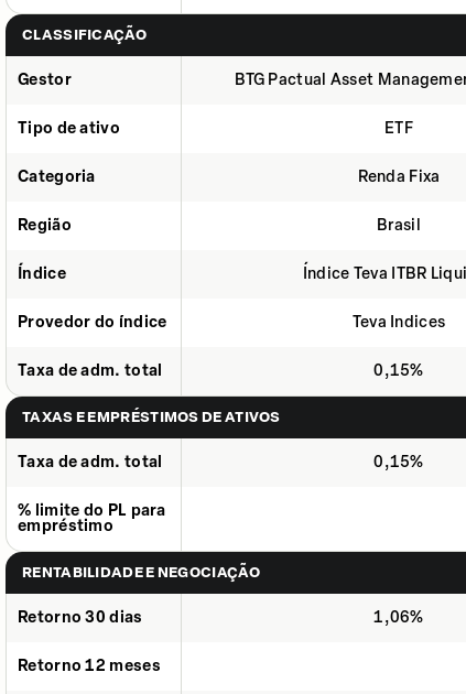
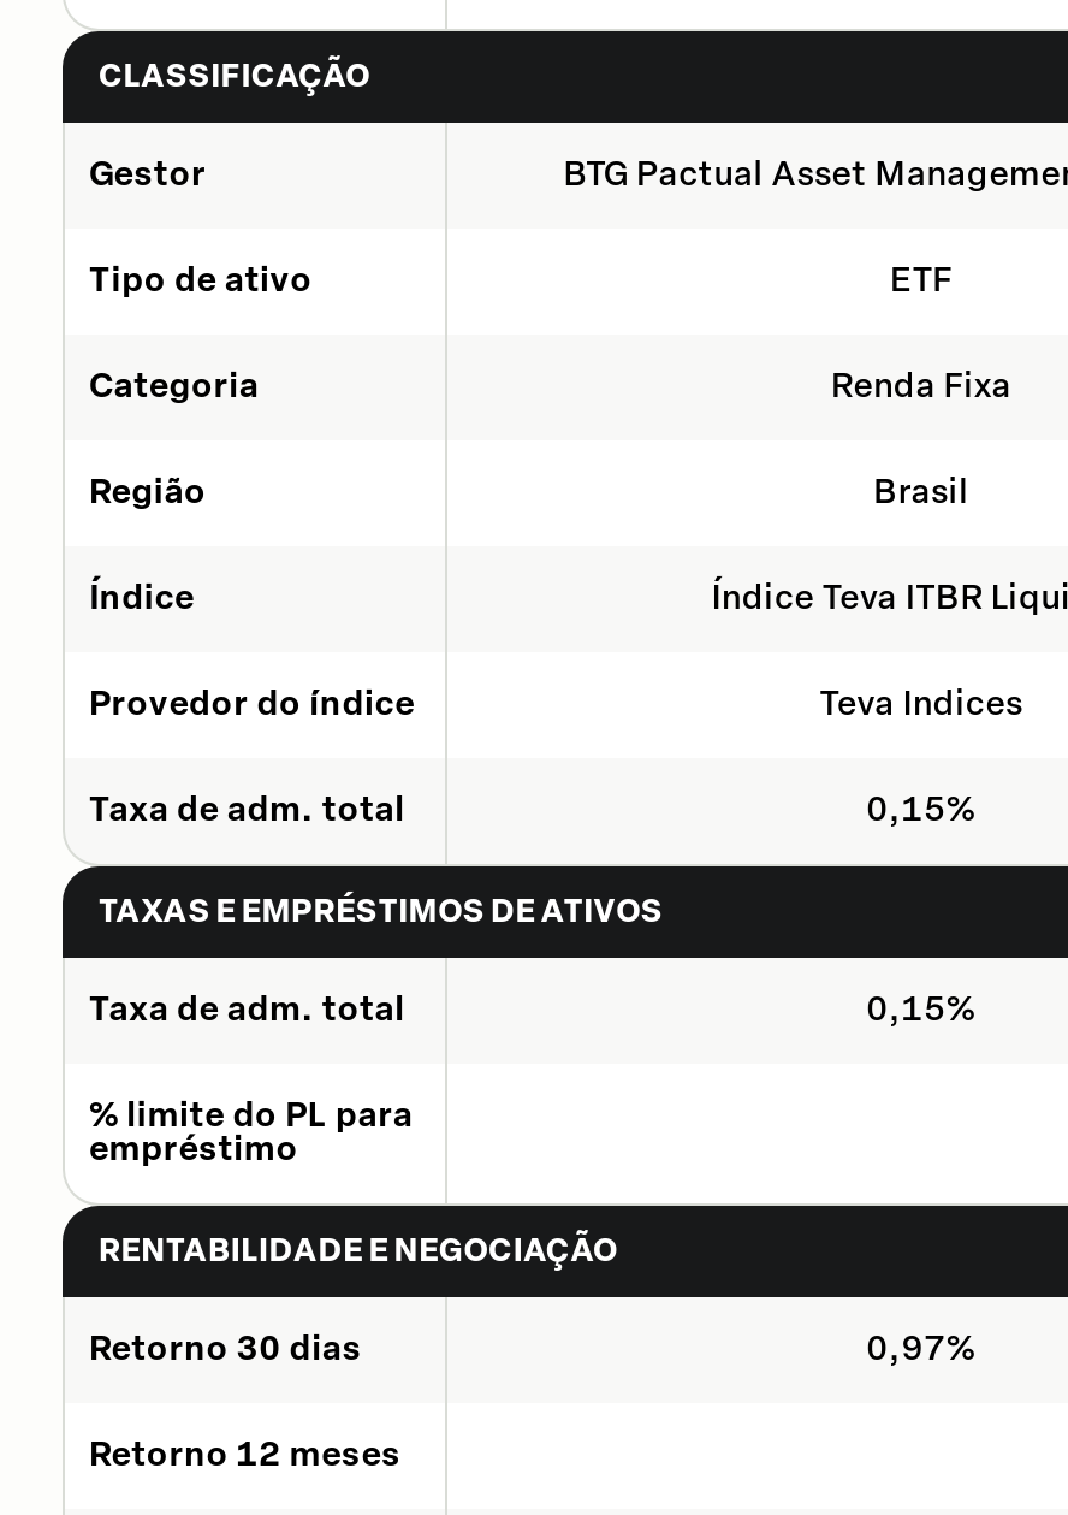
[374,608,424,626] 1,06% -> [866,1327,976,1368] 0,97%

